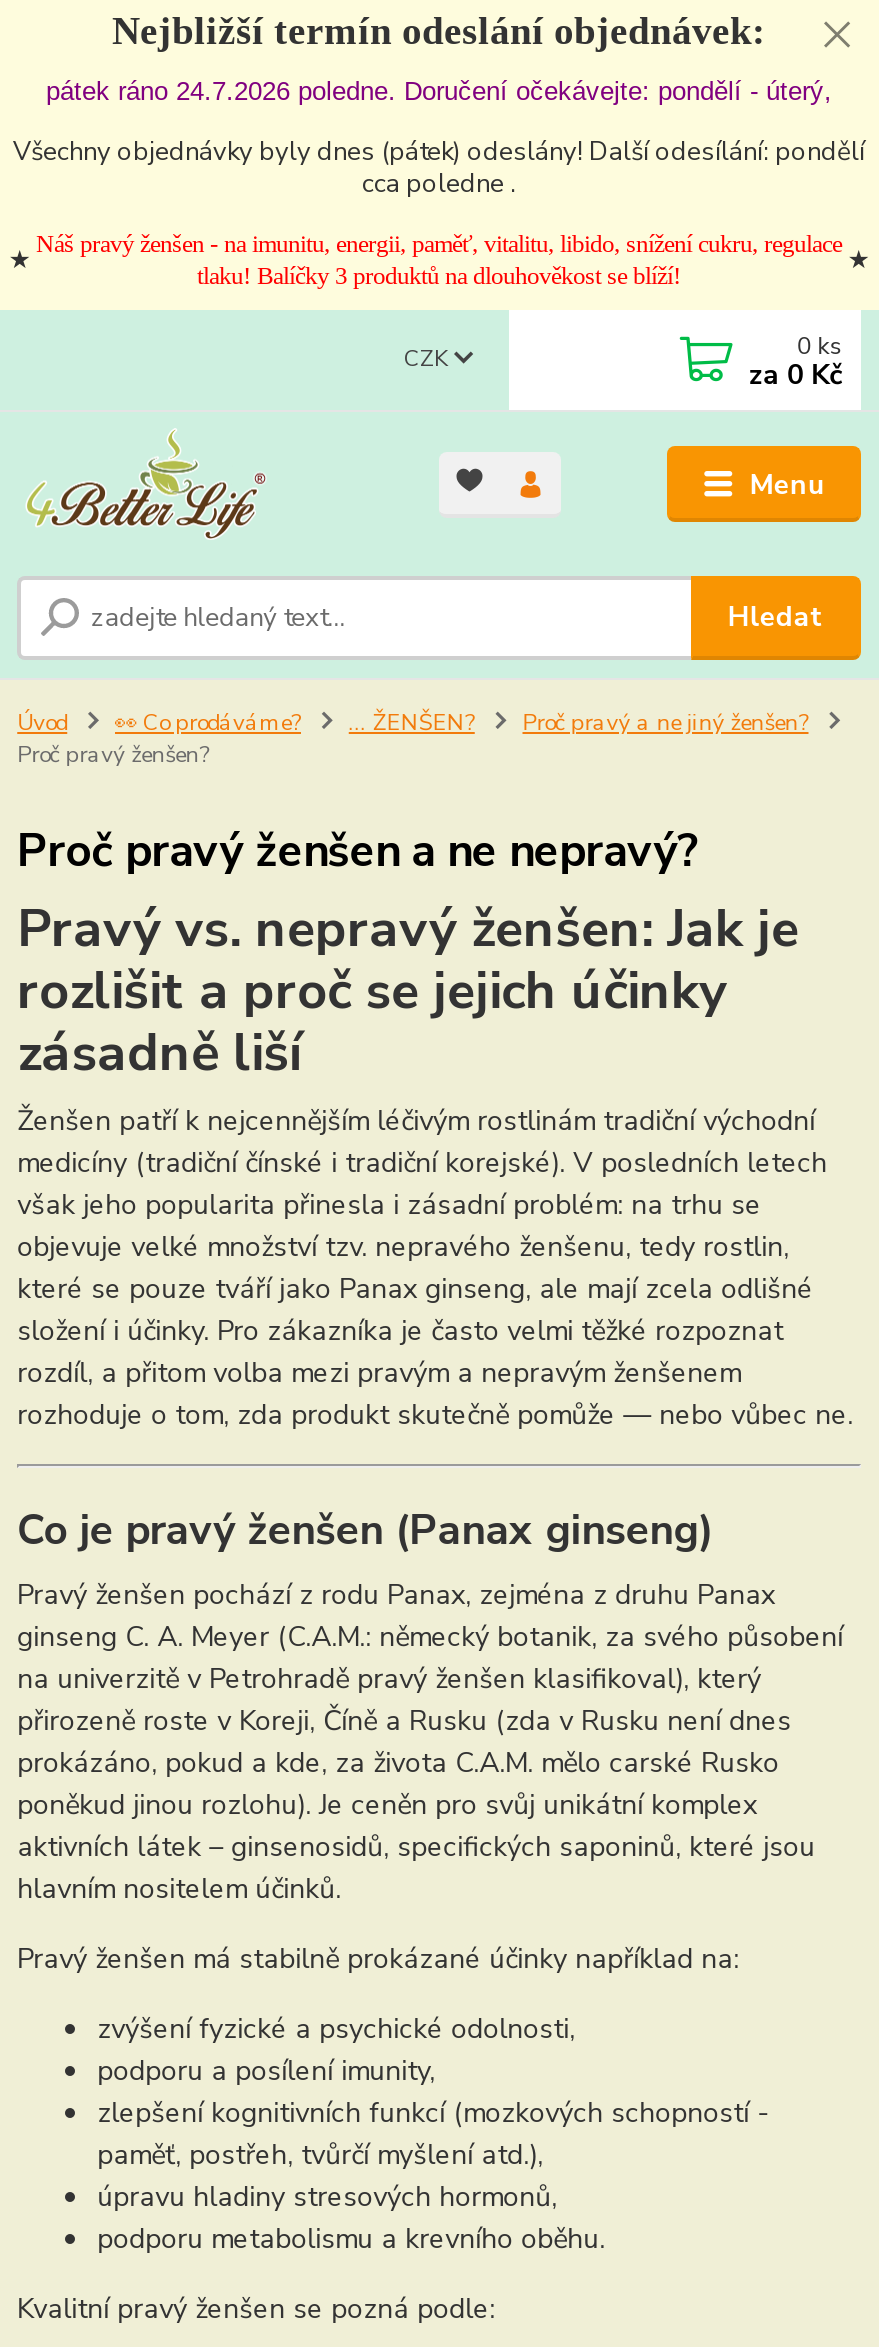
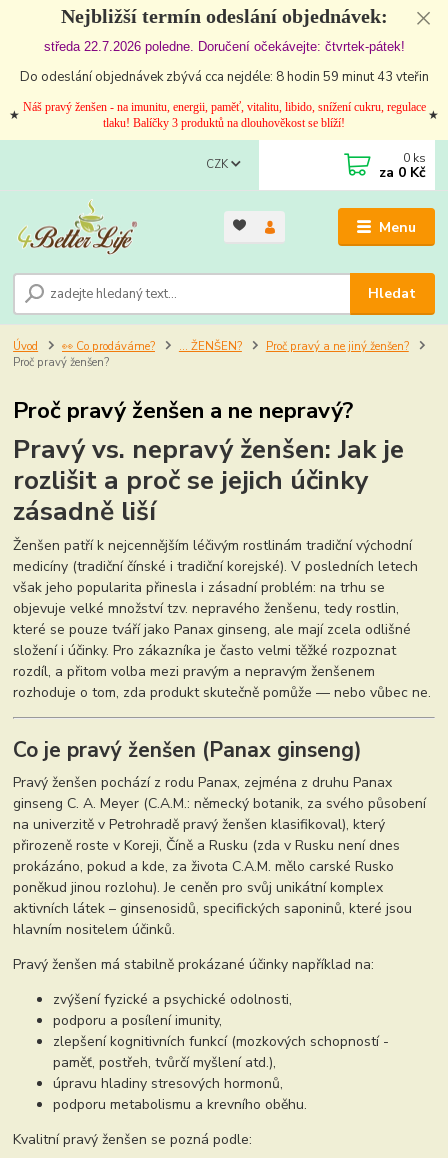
[46,76,832,106] pátek ráno 24.7.2026 poledne. Doručení očekávejte: pondělí - úterý, -> [43,39,404,54] středa 22.7.2026 poledne. Doručení očekávejte: čtvrtek-pátek!
[13,134,865,202] Všechny objednávky byly dnes (pátek) odeslány! Další odesílání: pondělí | cca poledne . -> [19,68,428,86] Do odeslání objednávek zbývá cca nejdéle: 8 hodin 59 minut 43 vteřin

